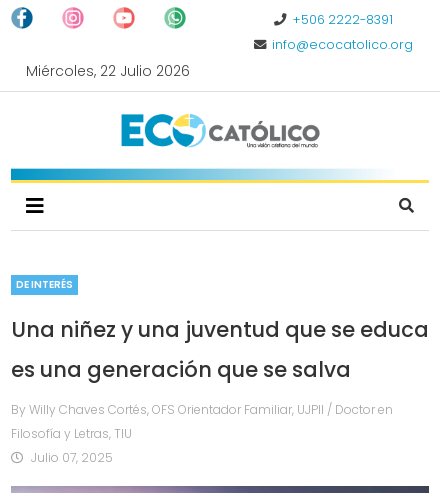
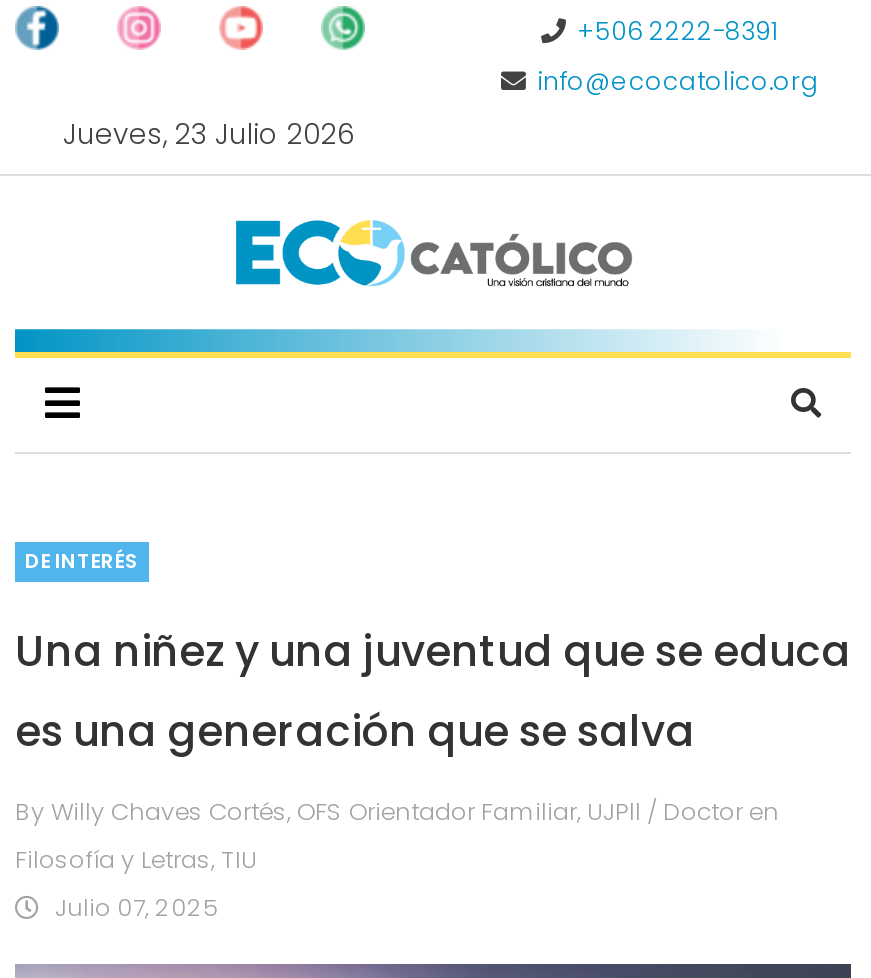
[26,61,190,81] Miércoles, 22 Julio 2026 -> [63,114,355,154] Jueves, 23 Julio 2026

